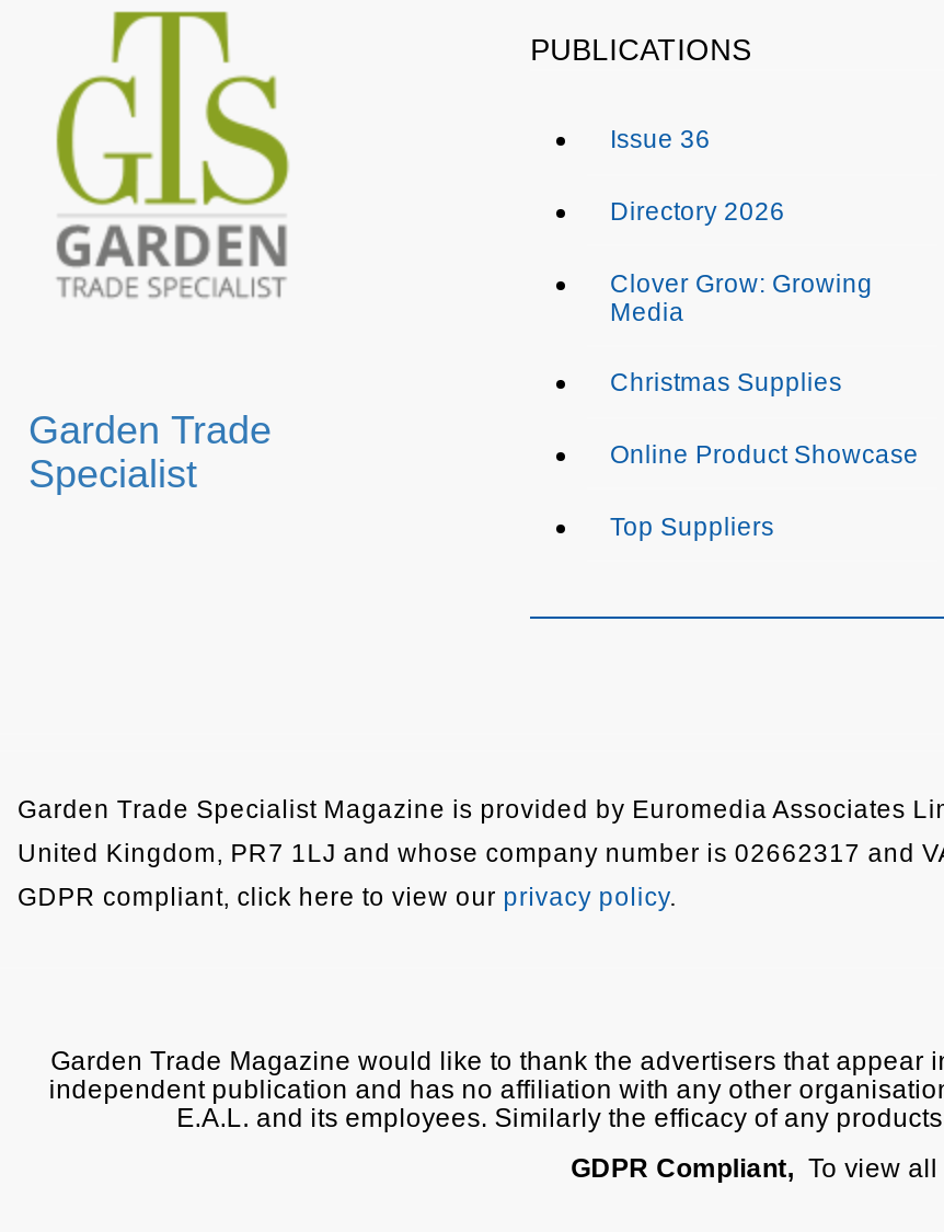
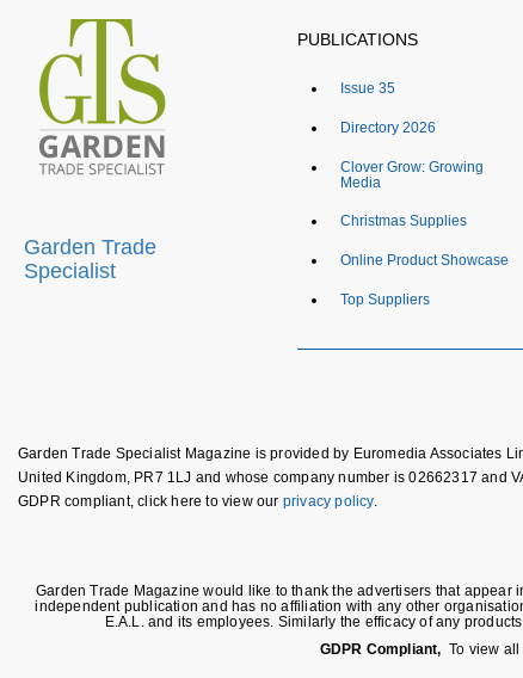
[610,125,711,153] Issue 36 -> [341,80,396,96] Issue 35

